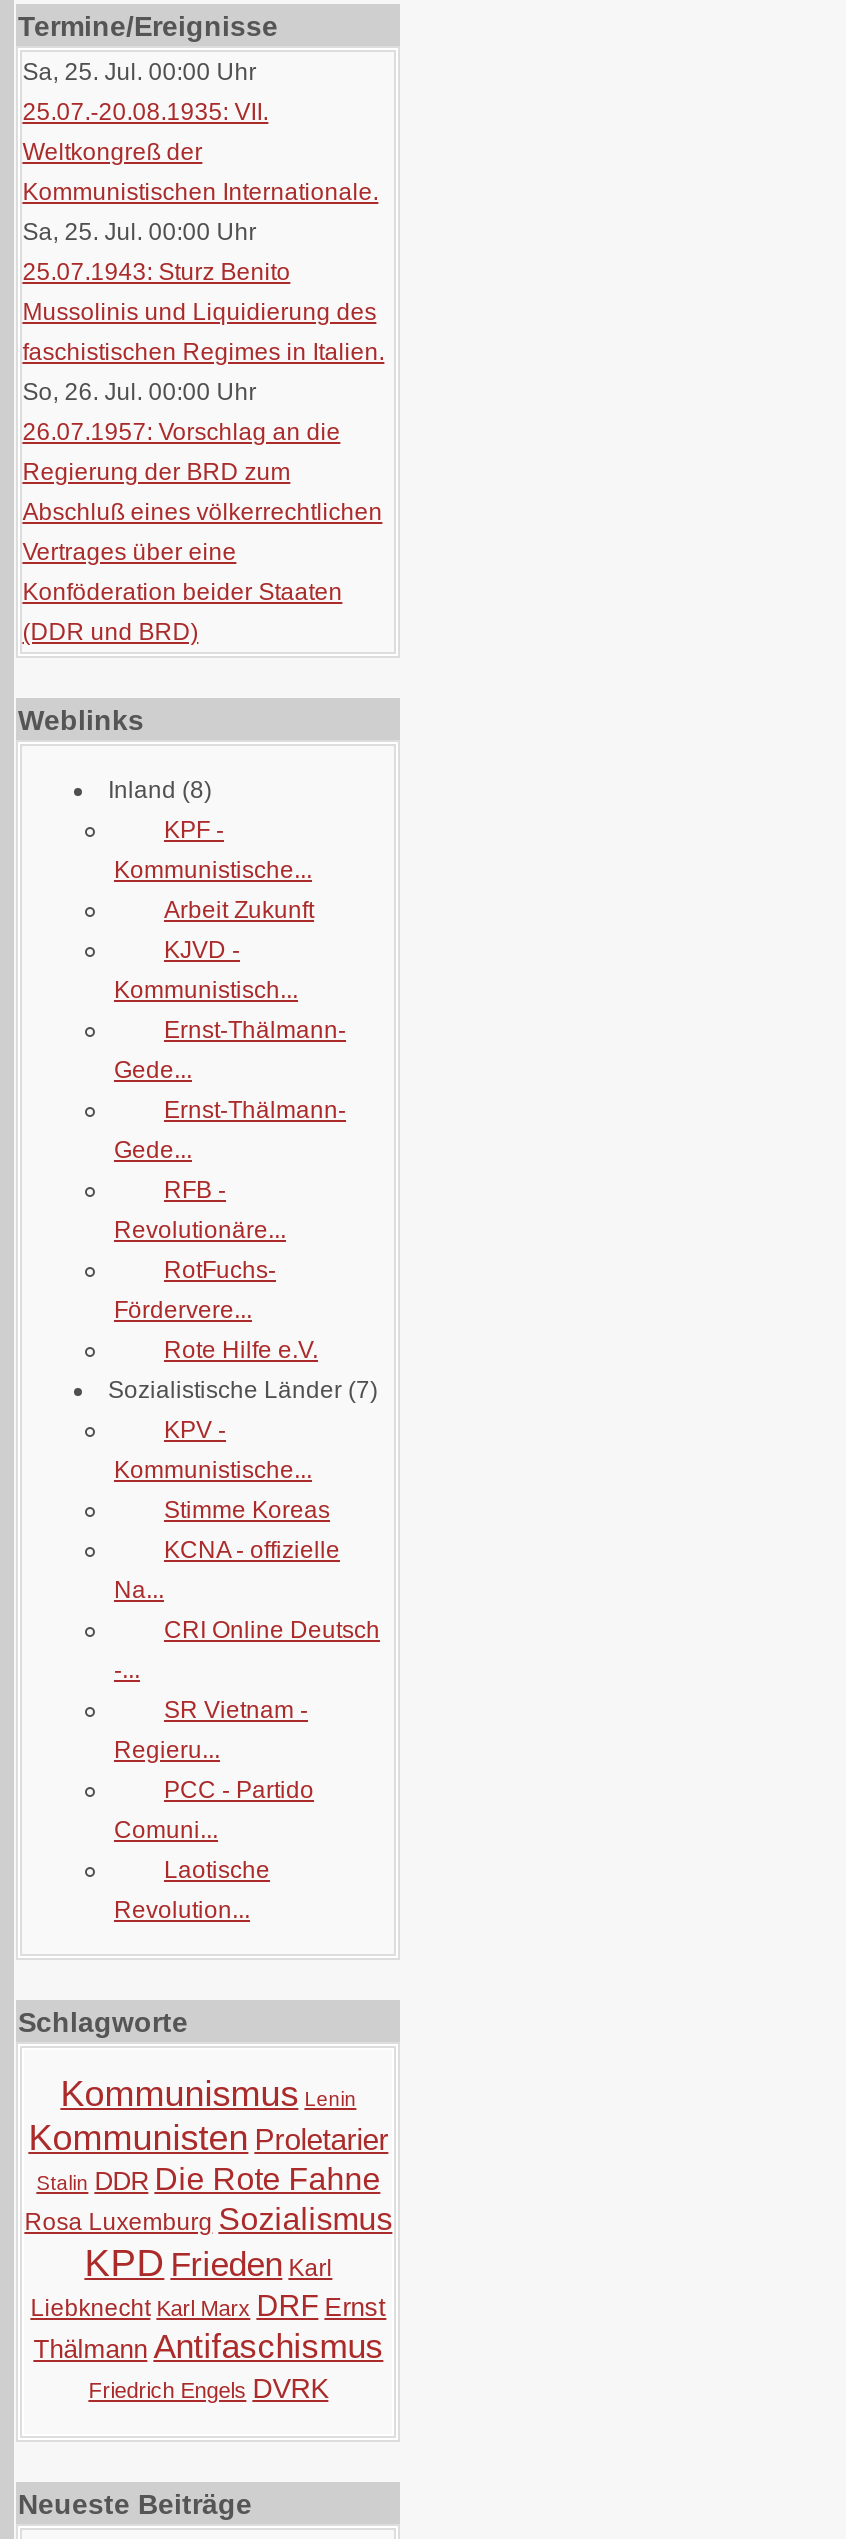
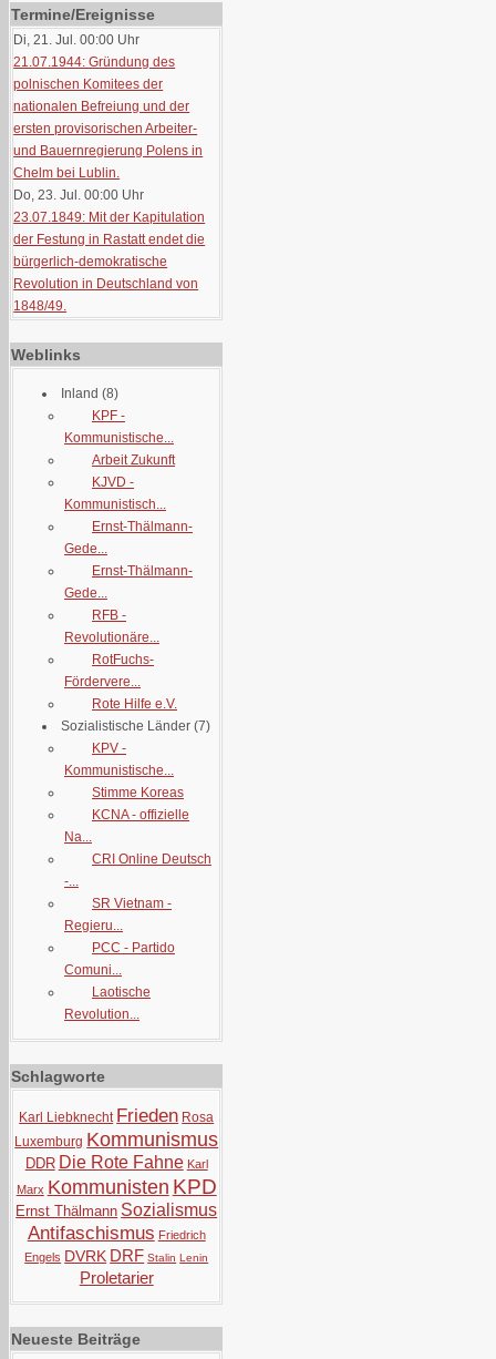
[22,58,384,646] Sa, 25. Jul. 00:00 Uhr | 25.07.-20.08.1935: VII. | Weltkongreß der | Kommunistischen Internationale. | Sa, 25. Jul. 00:00 Uhr | 25.07.1943: Sturz Benito | Mussolinis und Liquidierung des | faschistischen Regimes in Italien. | So, 26. Jul. 00:00 Uhr | 26.07.1957: Vorschlag an die | Regierung der BRD zum | Abschluß eines völkerrechtlichen | Vertrages über eine | Konföderation beider Staaten | (DDR und BRD) -> [14,32,205,314] Di, 21. Jul. 00:00 Uhr | 21.07.1944: Gründung des | polnischen Komitees der | nationalen Befreiung und der | ersten provisorischen Arbeiter- | und Bauernregierung Polens in | Chelm bei Lublin. | Do, 23. Jul. 00:00 Uhr | 23.07.1849: Mit der Kapitulation | der Festung in Rastatt endet die | bürgerlich-demokratische | Revolution in Deutschland von | 1848/49.
[24,2074,392,2404] Kommunismus Lenin | Kommunisten Proletarier | Stalin DDR Die Rote Fahne | Rosa Luxemburg Sozialismus | KPD Frieden Karl | Liebknecht Karl Marx DRF Ernst | Thälmann Antifaschismus | Friedrich Engels DVRK -> [15,1105,218,1287] Karl Liebknecht Frieden Rosa | Luxemburg Kommunismus | DDR Die Rote Fahne Karl | Marx Kommunisten KPD | Ernst Thälmann Sozialismus | Antifaschismus Friedrich | Engels DVRK DRF Stalin Lenin | Proletarier

